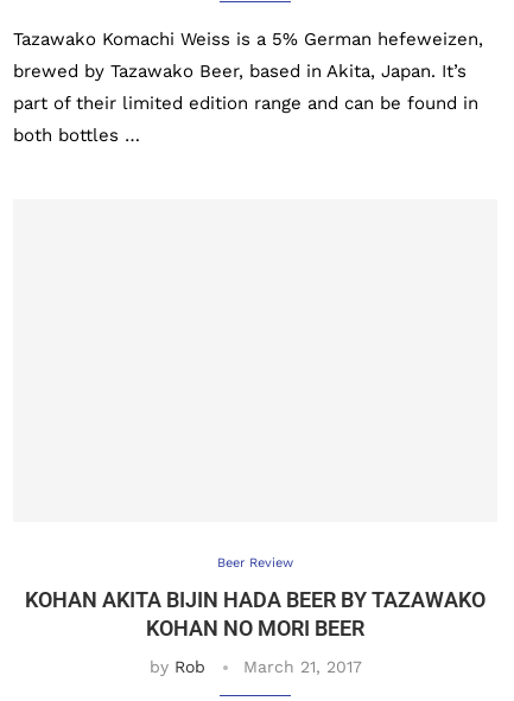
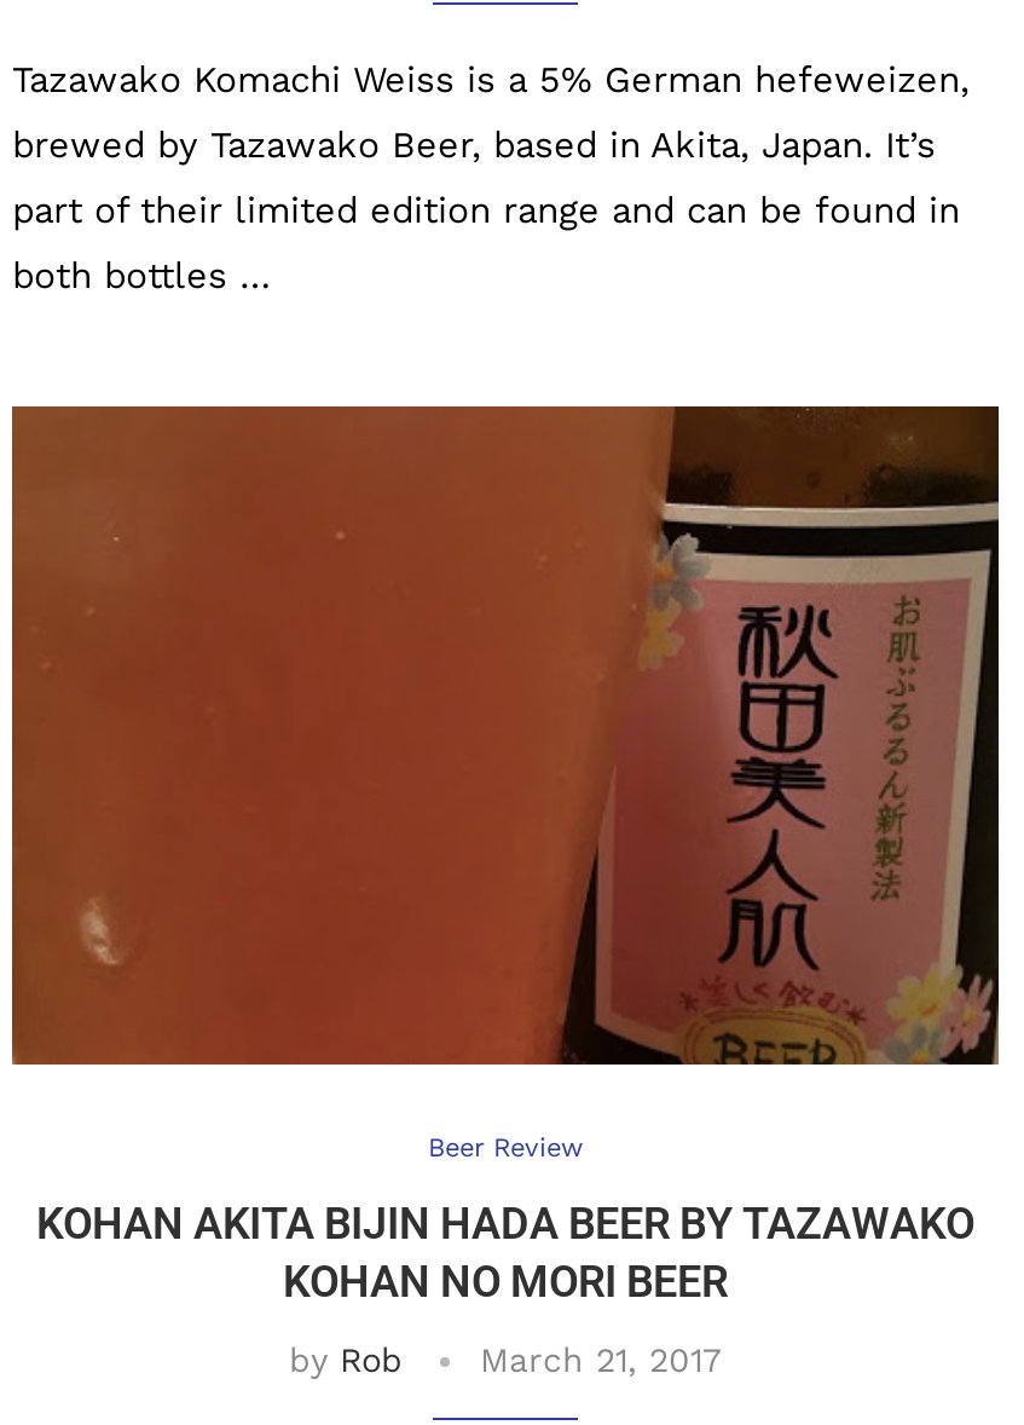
none -> [10,404,1001,1067] [image]

